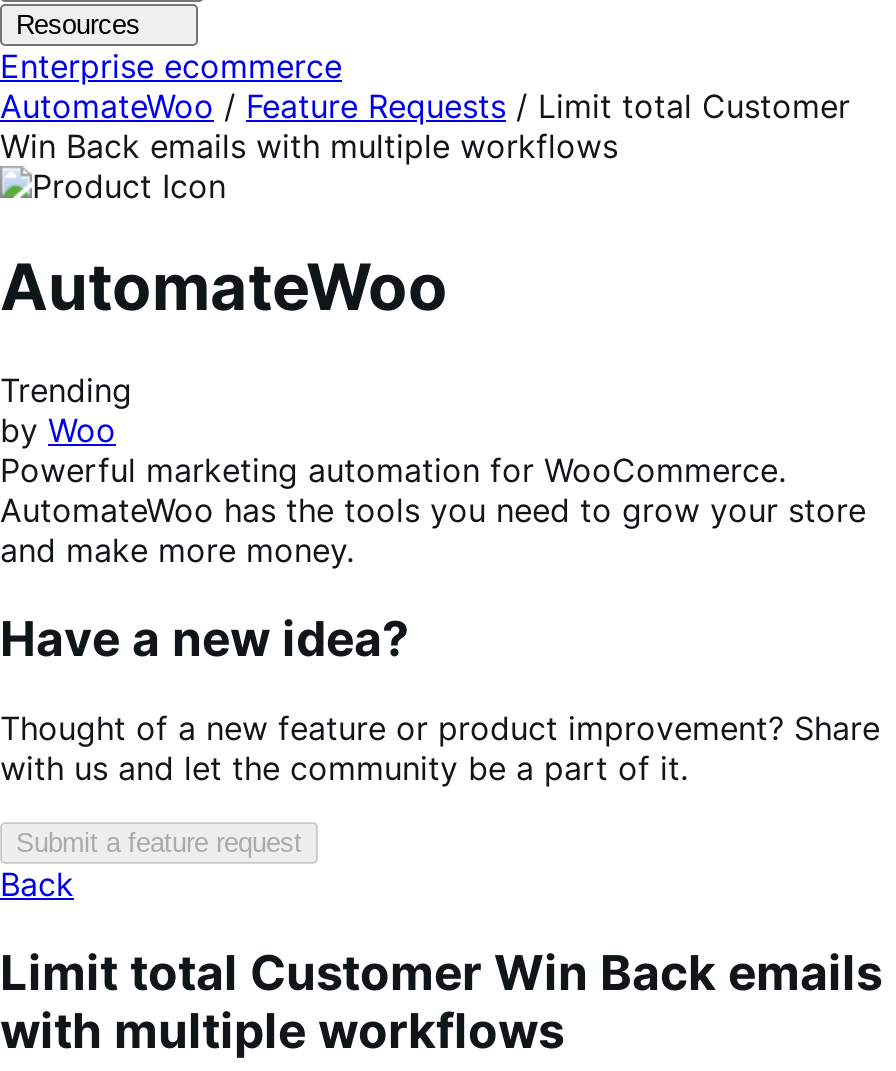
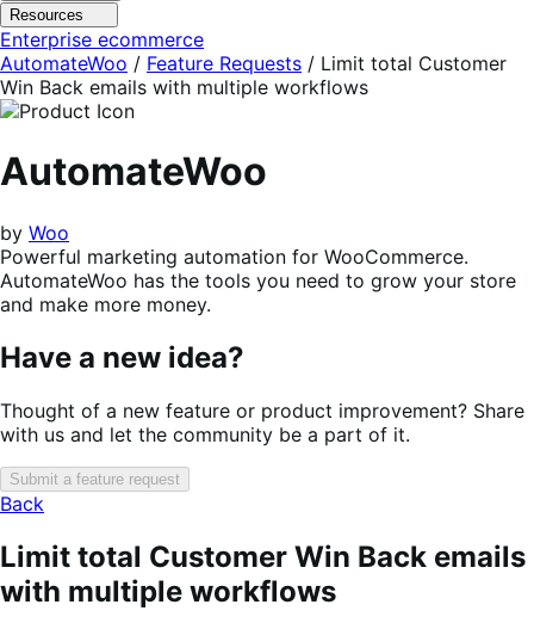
[0,370,132,410] Trending -> none

